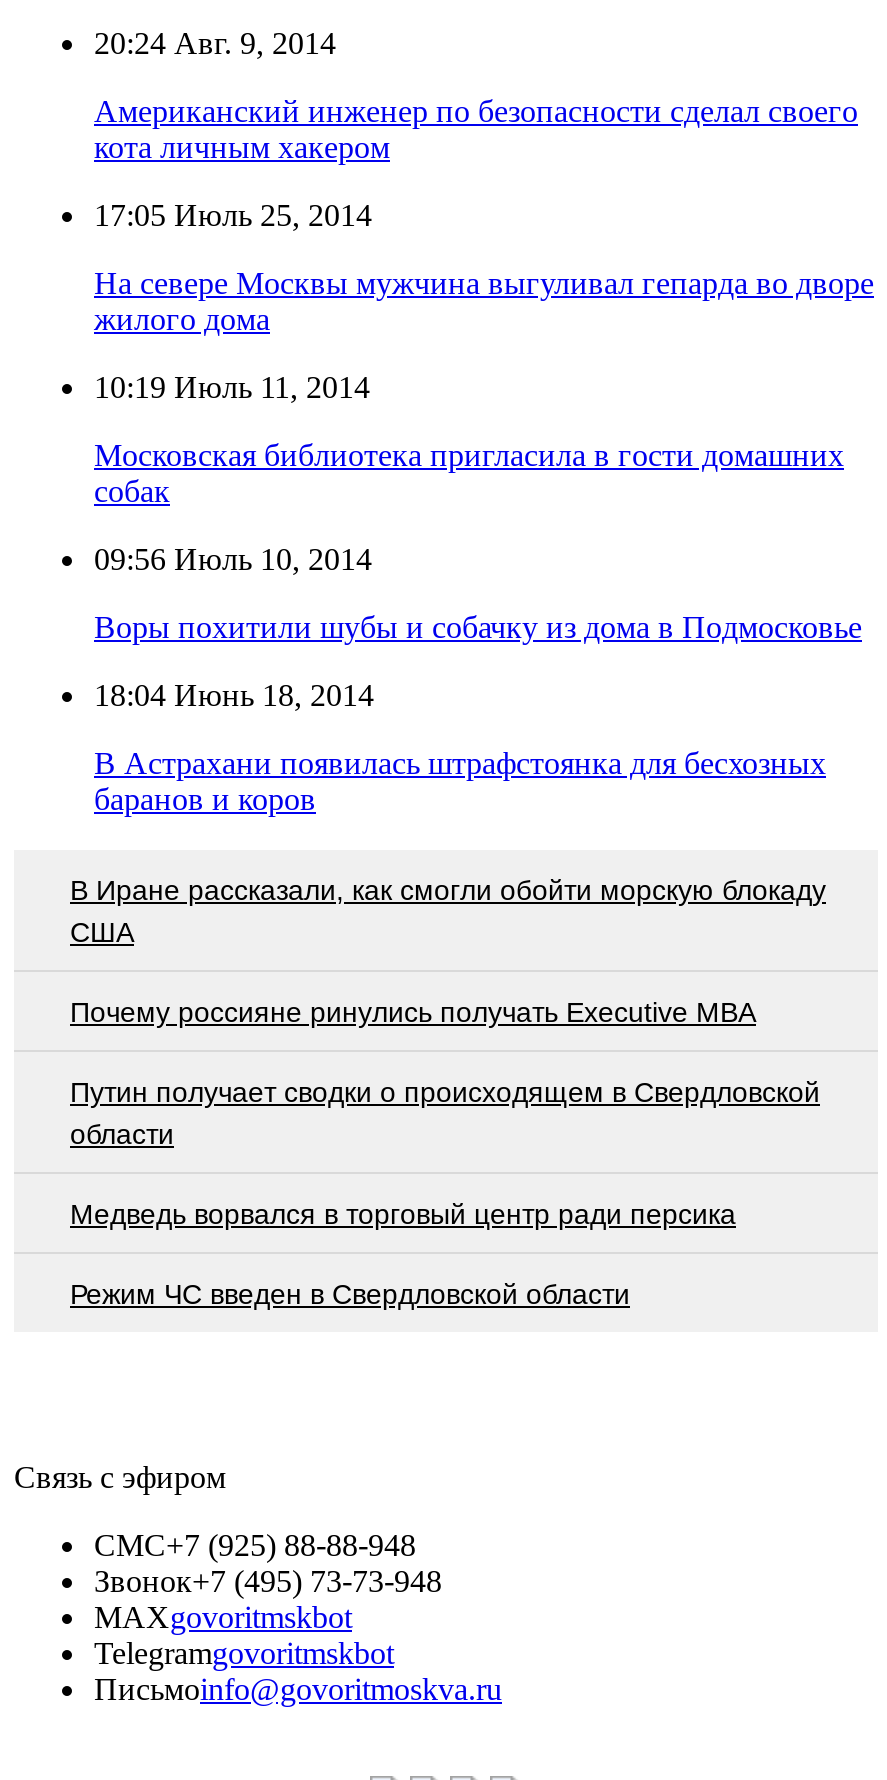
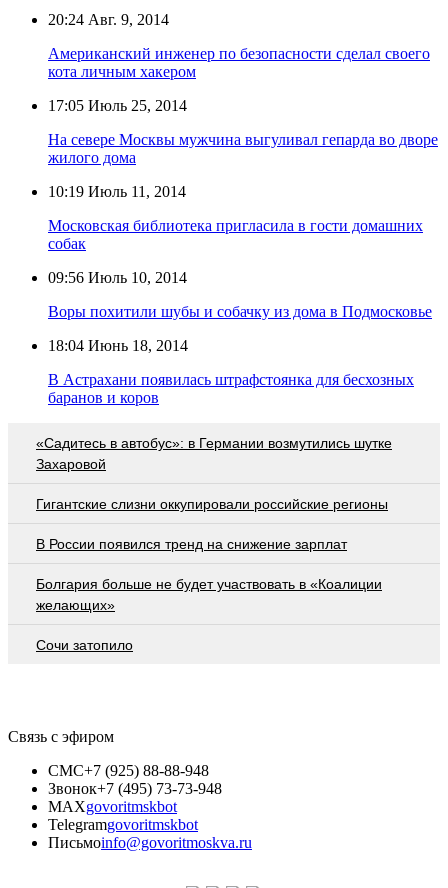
[70,873,826,947] В Иране рассказали, как смогли обойти морскую блокаду | США -> [36,435,392,472] «Садитесь в автобус»: в Германии возмутились шутке | Захаровой
[70,995,756,1027] Почему россияне ринулись получать Executive MBA -> [36,496,388,512] Гигантские слизни оккупировали российские регионы
[70,1075,820,1149] Путин получает сводки о происходящем в Свердловской | области -> [36,536,347,552] В России появился тренд на снижение зарплат
[70,1197,736,1229] Медведь ворвался в торговый центр ради персика -> [36,576,382,613] Болгария больше не будет участвовать в «Коалиции | желающих»
[70,1277,630,1309] Режим ЧС введен в Свердловской области -> [36,637,133,653] Сочи затопило

